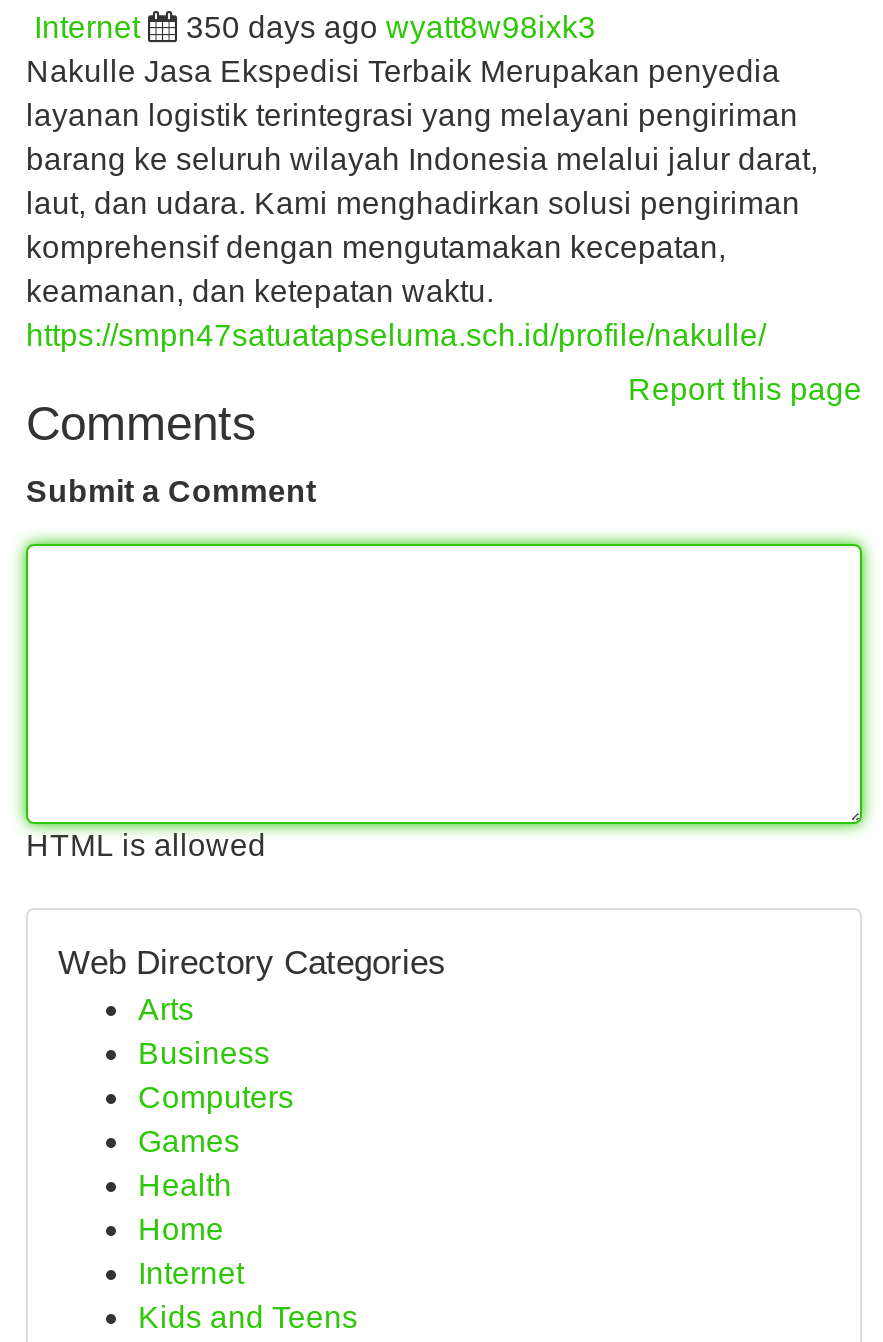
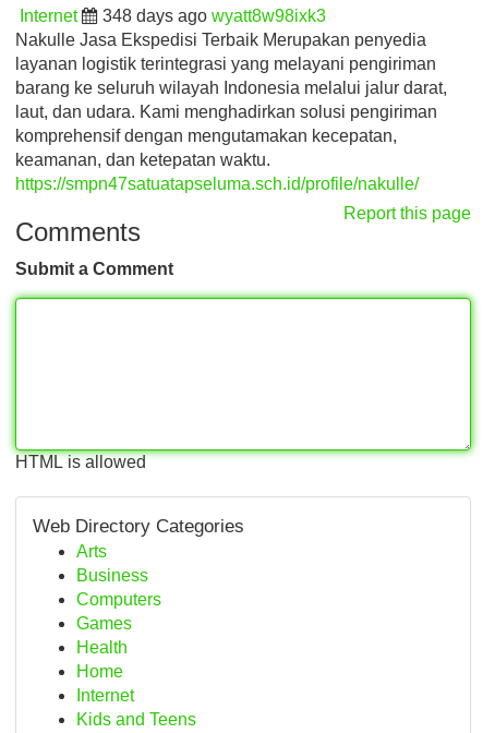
[186,10,596,44] 350 days ago wyatt8w98ixk3 -> [102,7,326,25] 348 days ago wyatt8w98ixk3

